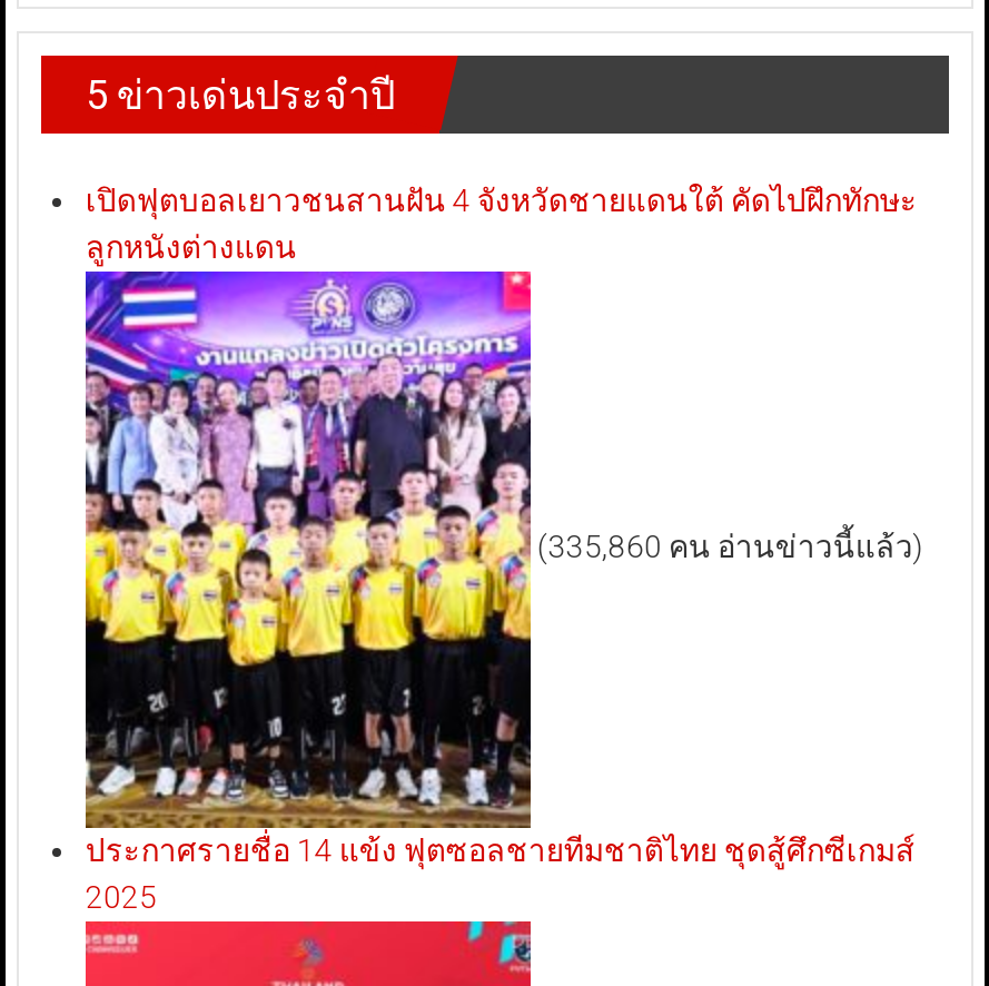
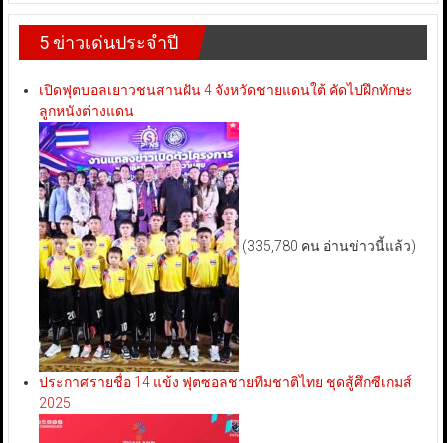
[537,530,924,565] (335,860 คน อ่านข่าวนี้แล้ว) -> [242,238,416,254] (335,780 คน อ่านข่าวนี้แล้ว)

